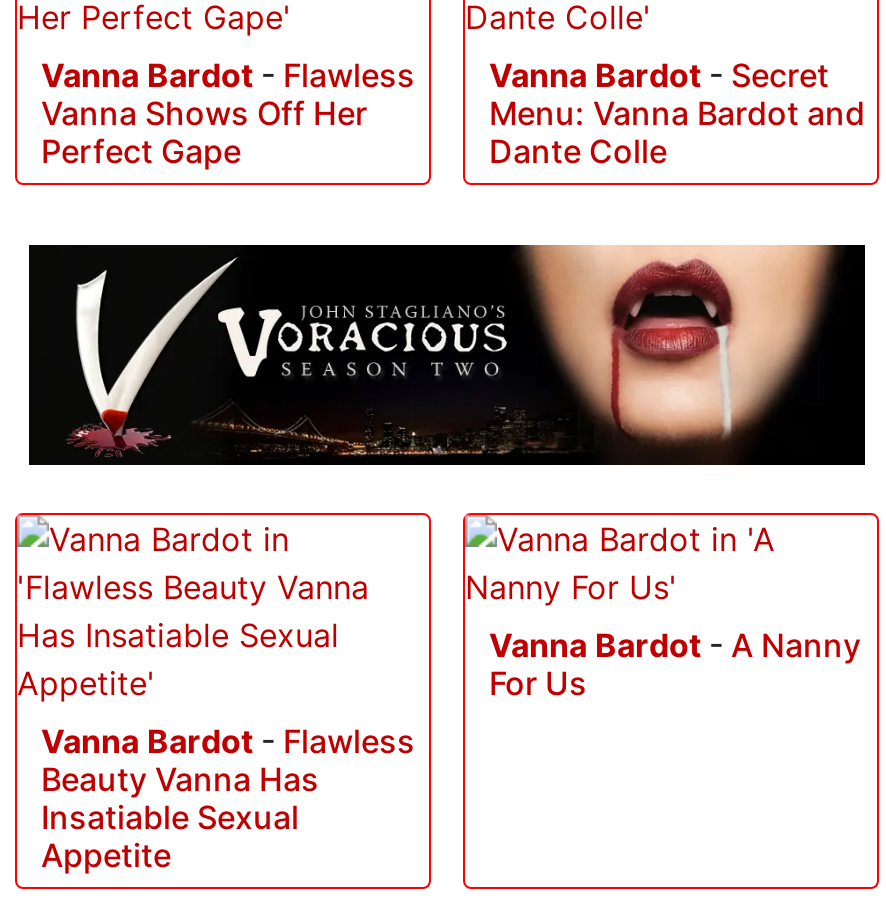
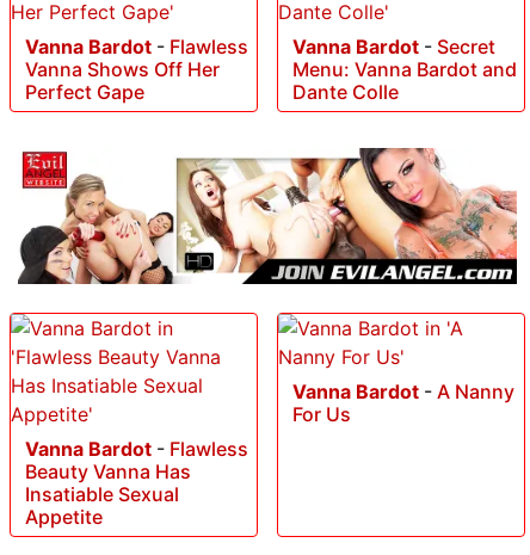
[27,242,867,468] [image] -> [18,147,518,285] [image]

